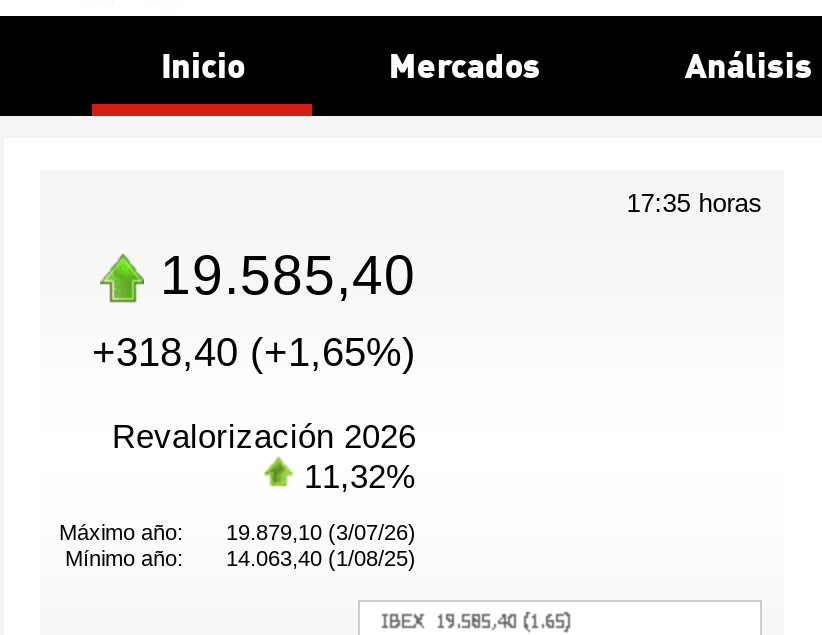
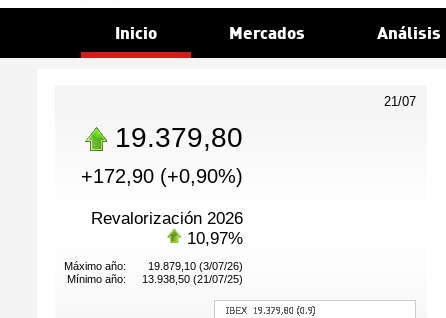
[92,187,762,374] 17:35 horas | 19.585,40 | +318,40 (+1,65%) -> [81,93,416,187] 21/07 | 19.379,80 | +172,90 (+0,90%)
[294,458,416,494] 11,32% -> [182,229,243,247] 10,97%
[65,546,416,570] Mínimo año: 14.063,40 (1/08/25) -> [67,273,243,285] Mínimo año: 13.938,50 (21/07/25)

